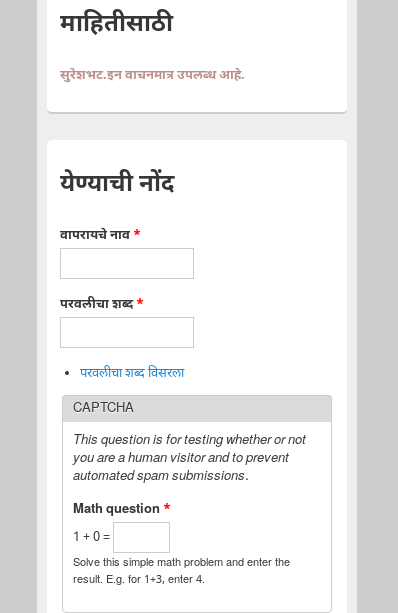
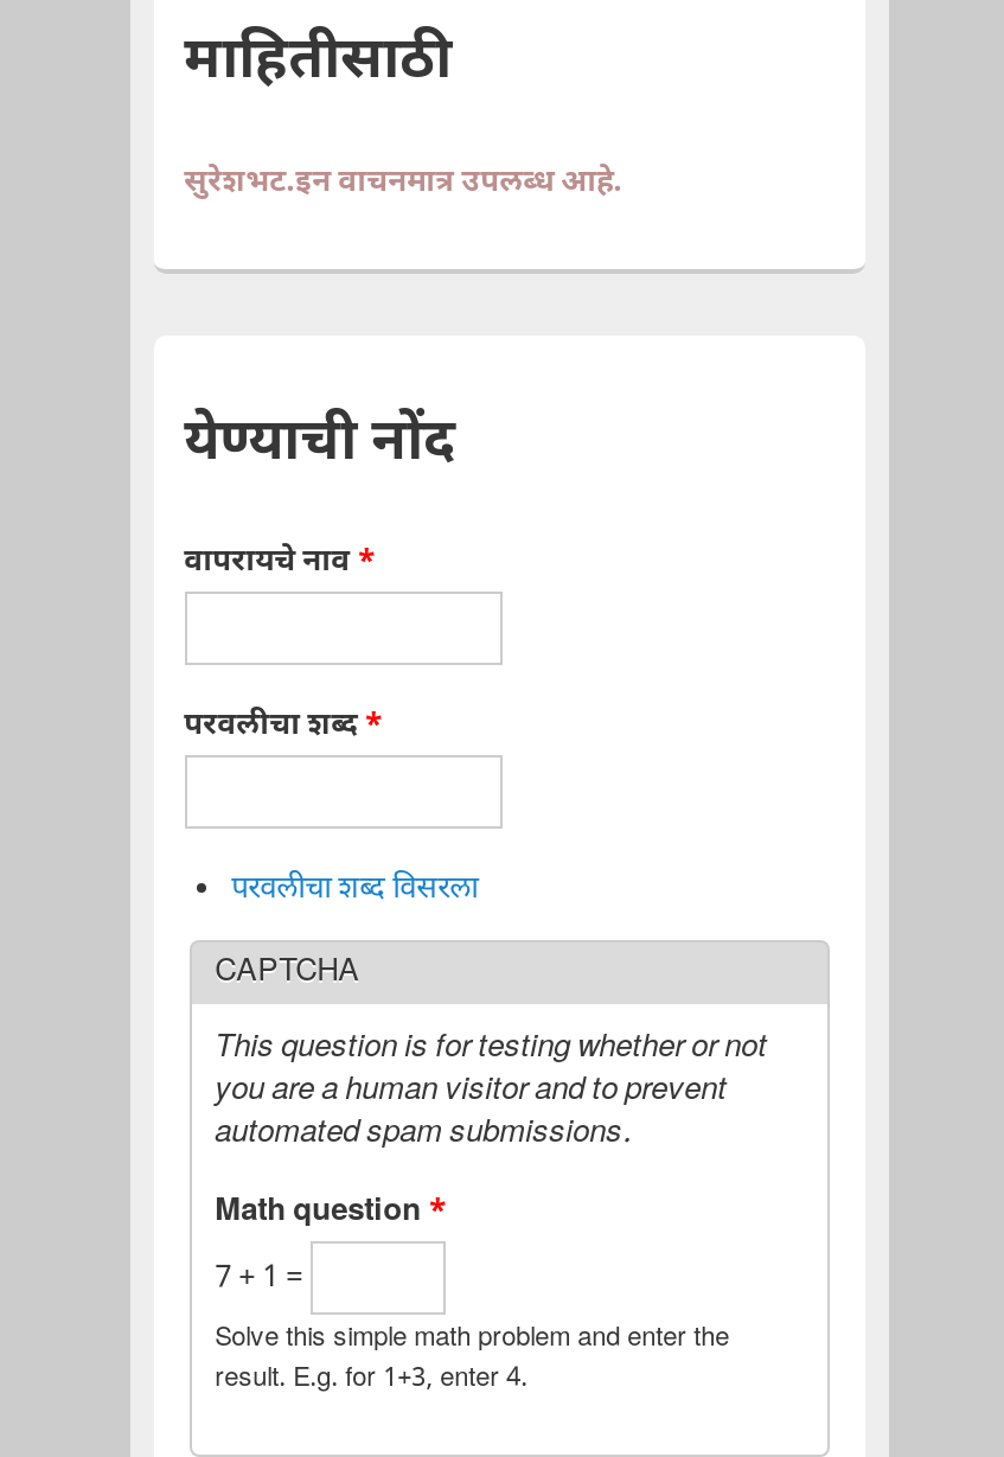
[73,529,113,546] 1 + 0 = -> [215,1259,310,1299] 7 + 1 =

